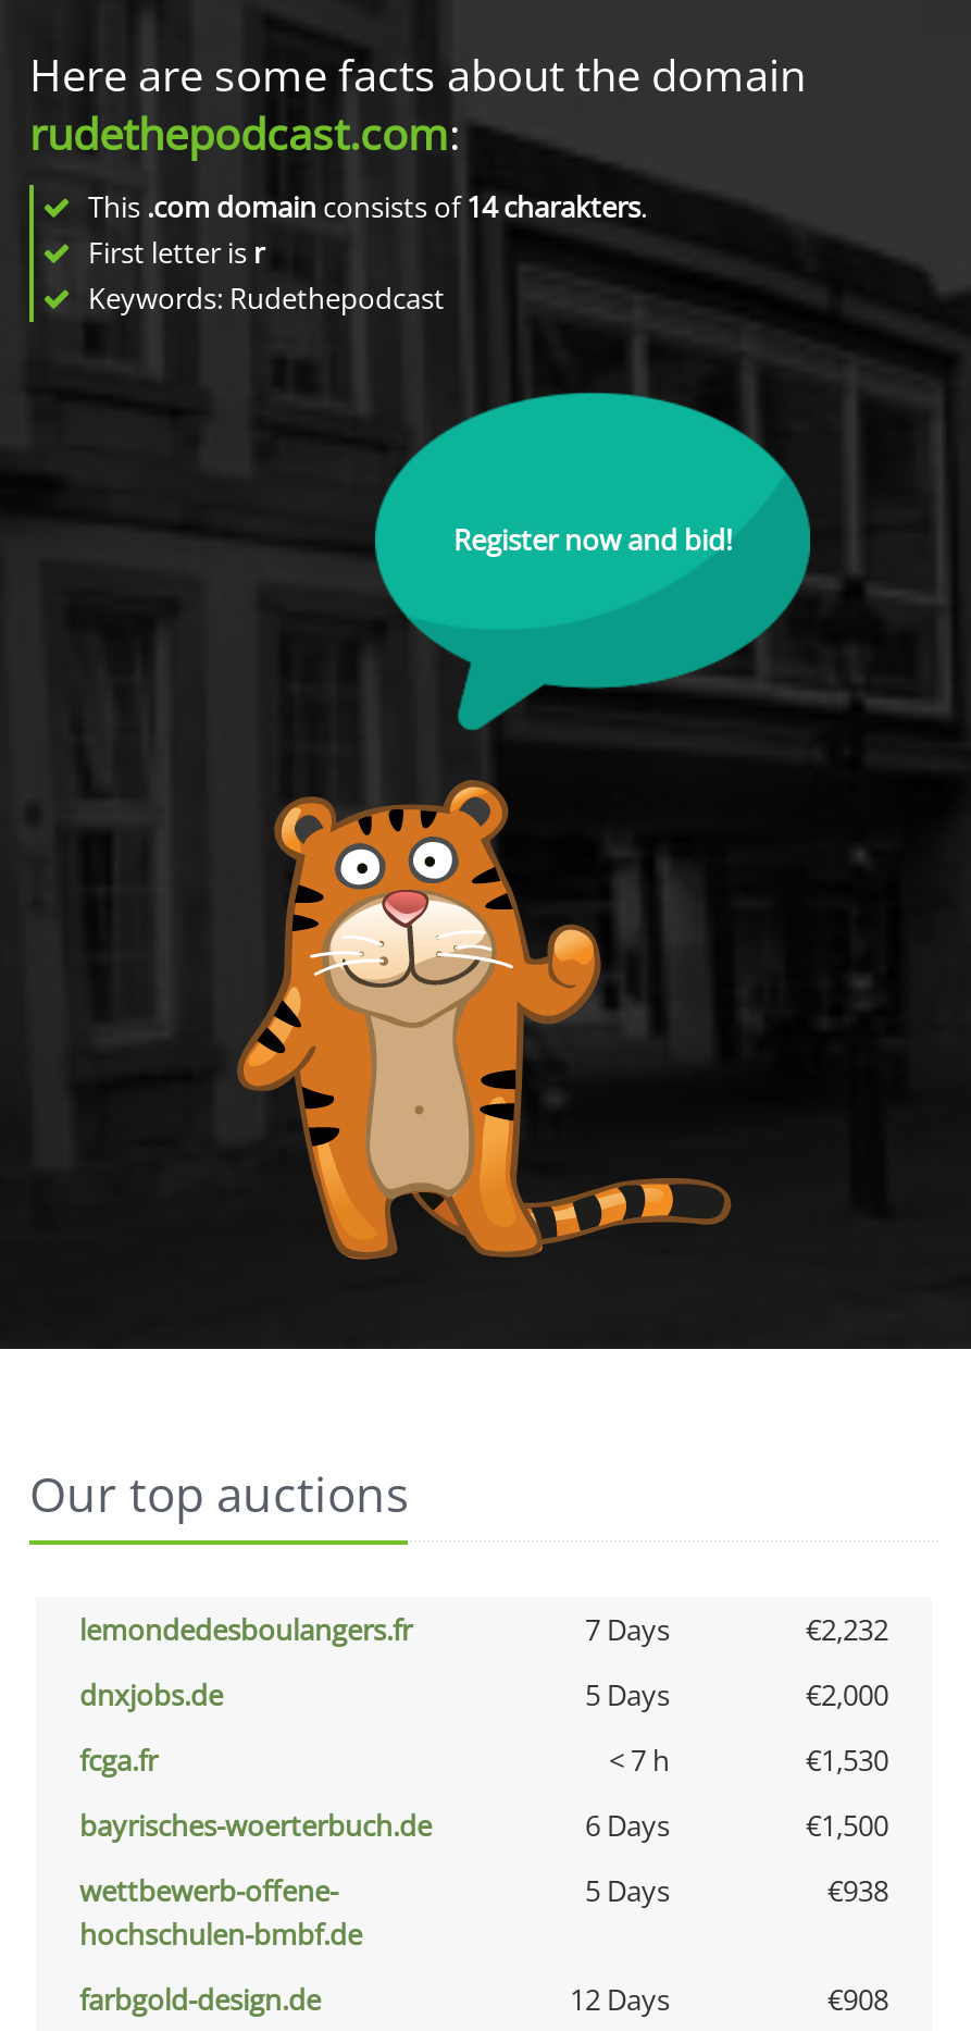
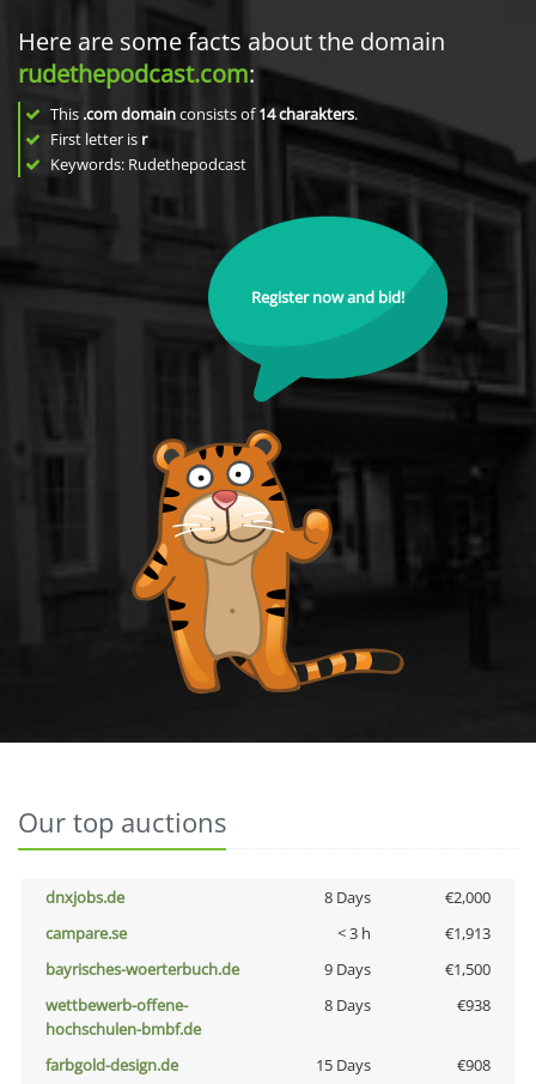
[79,1610,888,1649] lemondedesboulangers.fr | 7 Days | €2,232 -> none
[585,1675,670,1714] 5 Days -> [324,886,370,908] 8 Days
[79,1741,888,1780] fcga.fr | < 7 h | €1,530 -> [45,922,491,944] campare.se | < 3 h | €1,913
[585,1806,670,1845] 6 Days -> [324,958,370,980] 9 Days
[585,1871,670,1910] 5 Days -> [324,994,370,1016] 8 Days
[570,1980,670,2019] 12 Days -> [315,1054,370,1076] 15 Days

